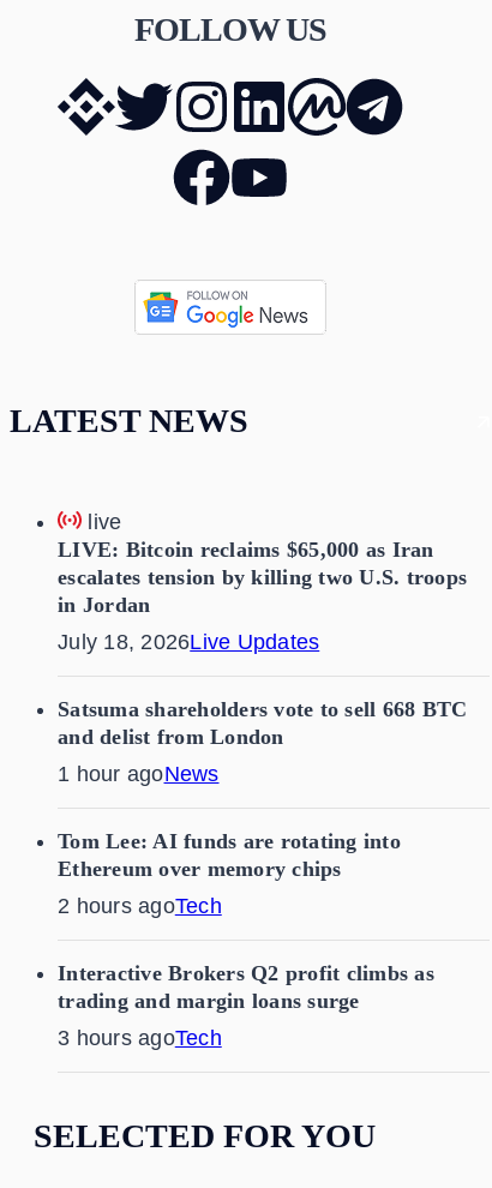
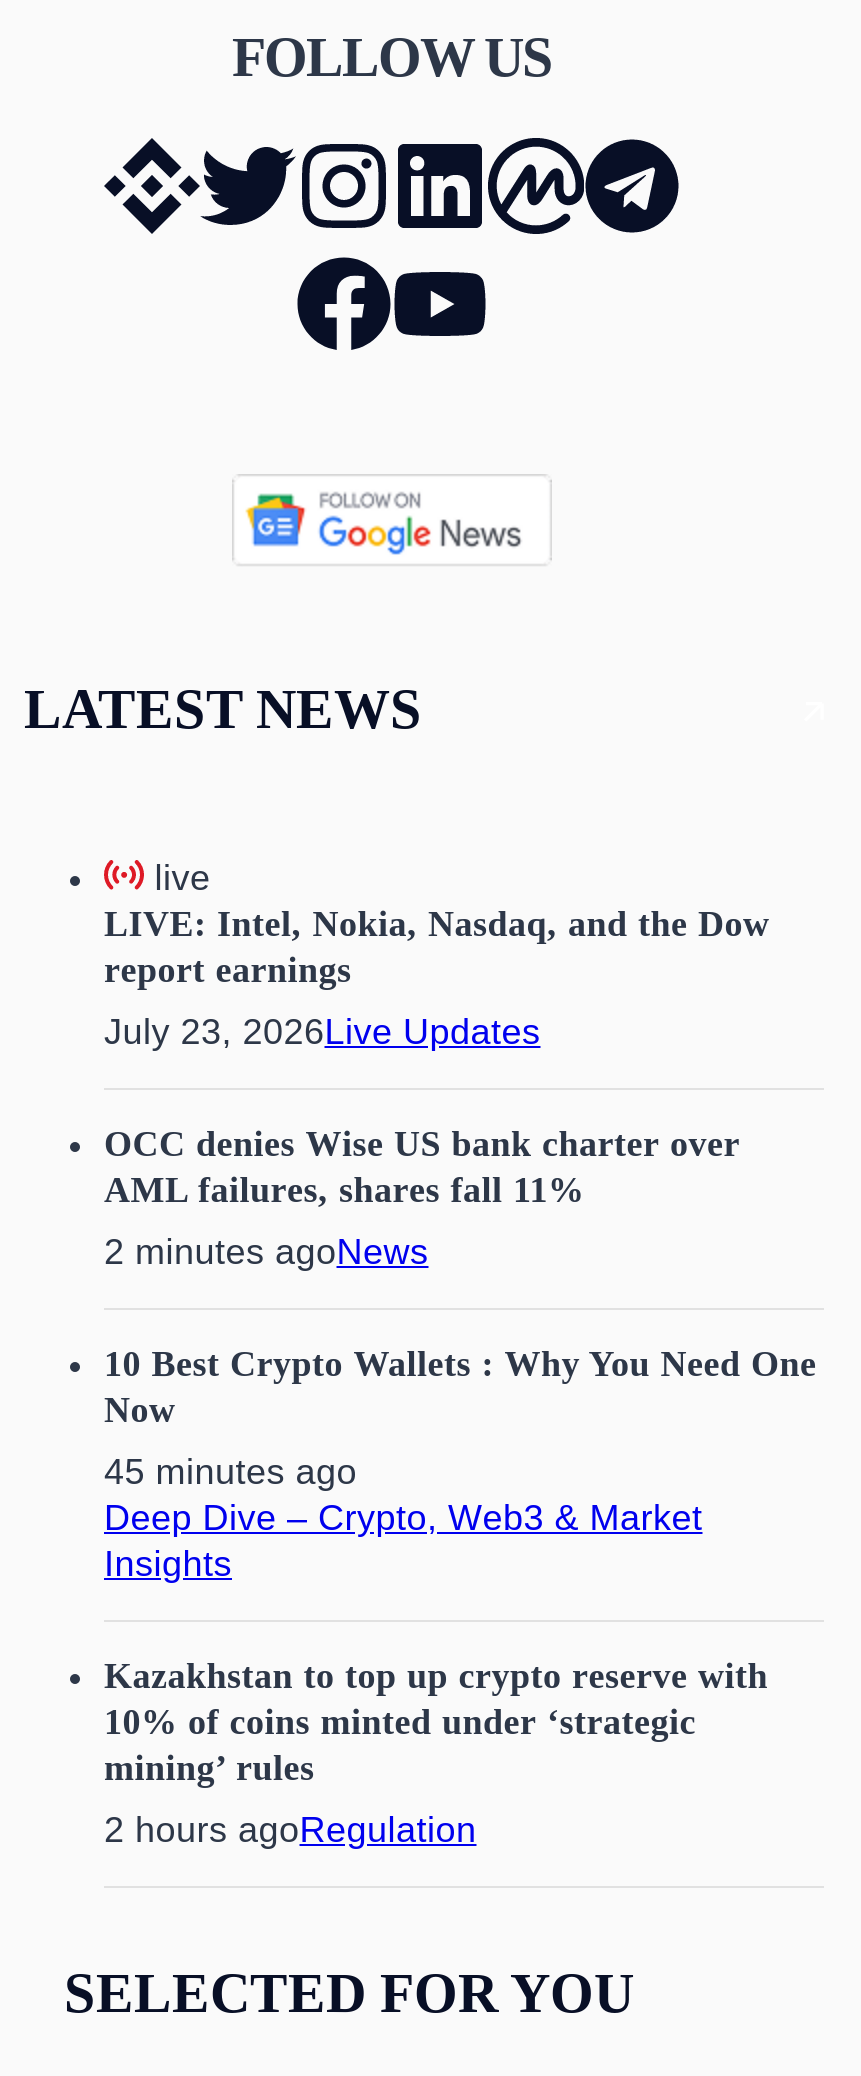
[58,538,467,617] LIVE: Bitcoin reclaims $65,000 as Iran | escalates tension by killing two U.S. troops | in Jordan -> [104,904,770,990] LIVE: Intel, Nokia, Nasdaq, and the Dow | report earnings
[58,630,319,654] July 18, 2026Live Updates -> [104,1012,540,1052] July 23, 2026Live Updates
[58,697,467,749] Satsuma shareholders vote to sell 668 BTC | and delist from London -> [104,1124,740,1210] OCC denies Wise US bank charter over | AML failures, shares fall 11%
[58,762,219,786] 1 hour agoNews -> [104,1232,428,1272] 2 minutes agoNews
[58,829,401,881] Tom Lee: AI funds are rotating into | Ethereum over memory chips -> [104,1344,816,1430] 10 Best Crypto Wallets : Why You Need One | Now
[58,894,222,918] 2 hours agoTech -> [104,1452,702,1584] 45 minutes ago | Deep Dive – Crypto, Web3 & Market | Insights
[58,961,434,1013] Interactive Brokers Q2 profit climbs as | trading and margin loans surge -> [104,1656,768,1788] Kazakhstan to top up crypto reserve with | 10% of coins minted under ‘strategic | mining’ rules
[58,1026,222,1050] 3 hours agoTech -> [104,1810,476,1850] 2 hours agoRegulation

